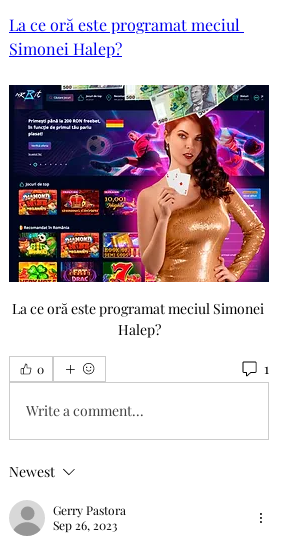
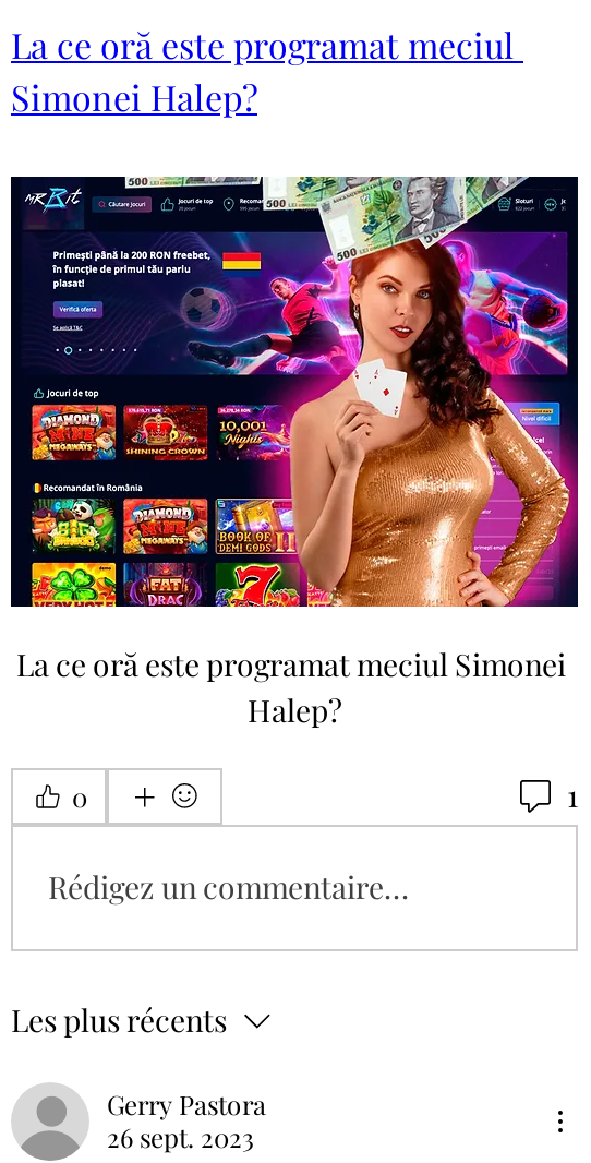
[26,401,144,420] Write a comment... -> [48,866,410,908] Rédigez un commentaire...
[9,461,55,480] Newest -> [11,998,227,1040] Les plus récents
[53,516,117,532] Sep 26, 2023 -> [107,1118,253,1153] 26 sept. 2023

